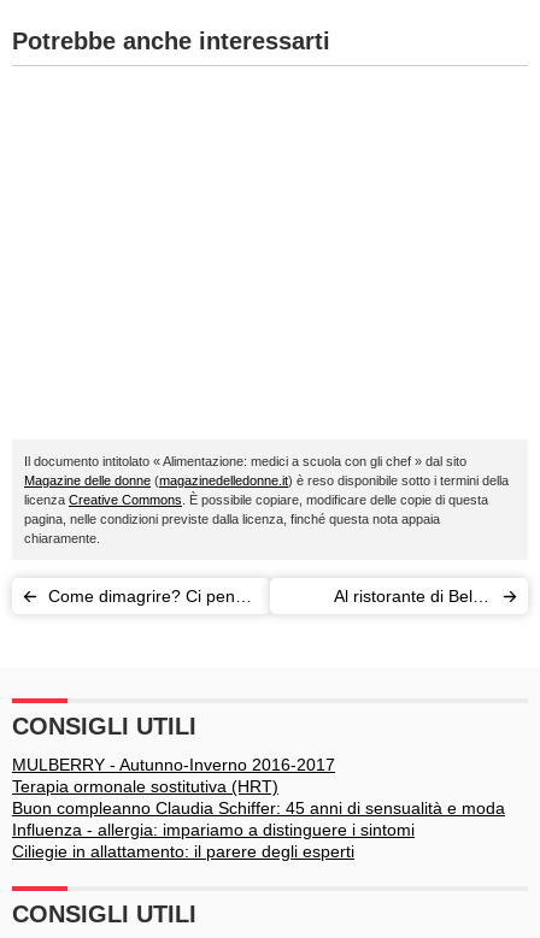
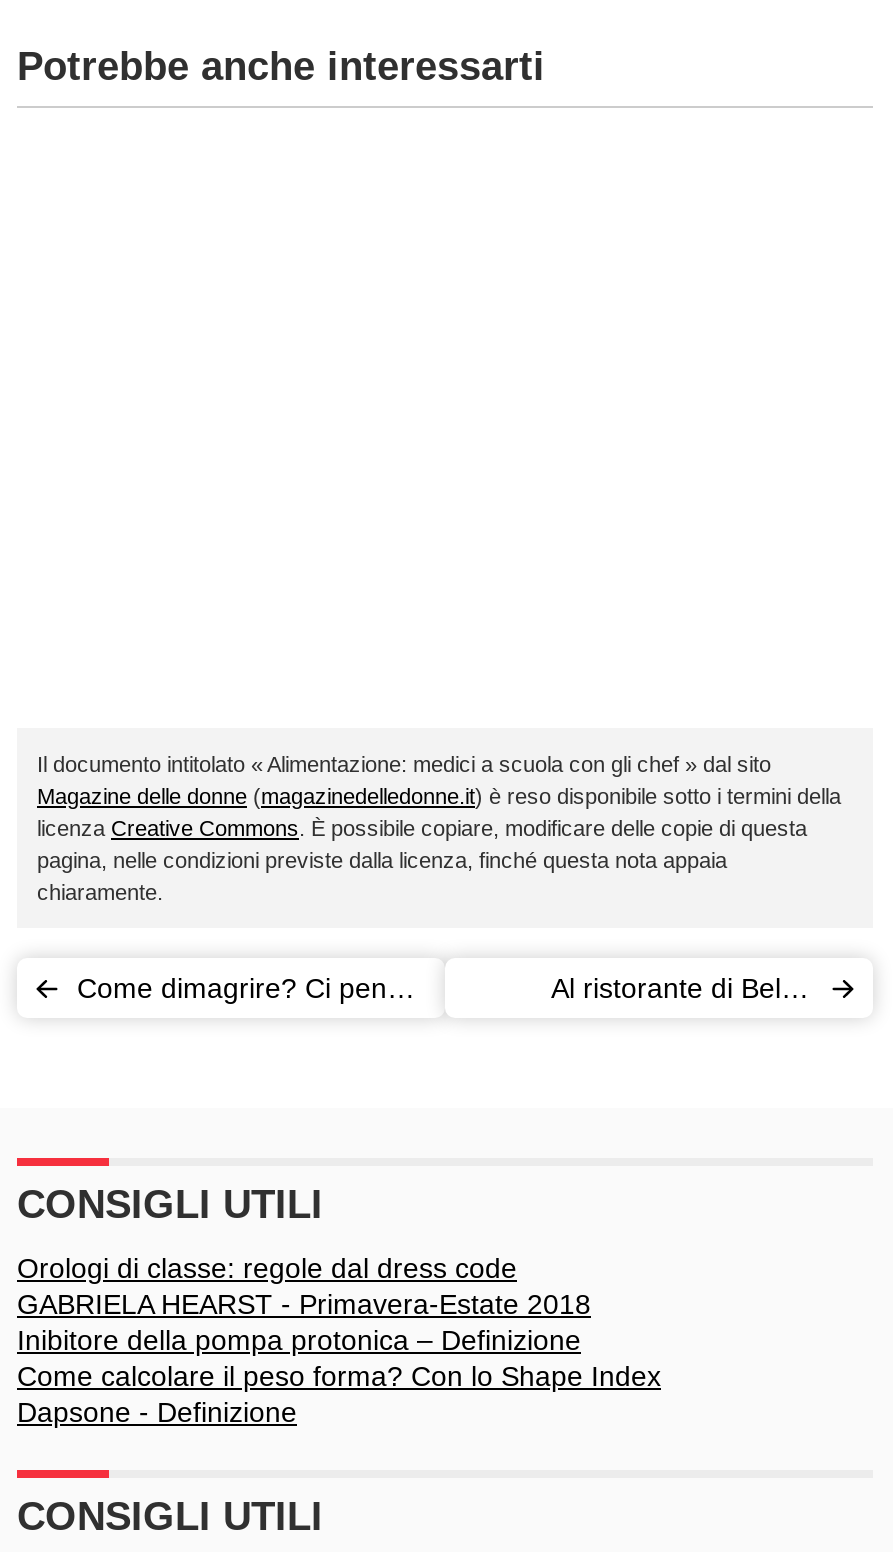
[12,755,505,861] MULBERRY - Autunno-Inverno 2016-2017 | Terapia ormonale sostitutiva (HRT) | Buon compleanno Claudia Schiffer: 45 anni di sensualità e moda | Influenza - allergia: impariamo a distinguere i sintomi | Ciliegie in allattamento: il parere degli esperti -> [17,1252,661,1428] Orologi di classe: regole dal dress code | GABRIELA HEARST - Primavera-Estate 2018 | Inibitore della pompa protonica – Definizione | Come calcolare il peso forma? Con lo Shape Index | Dapsone - Definizione

